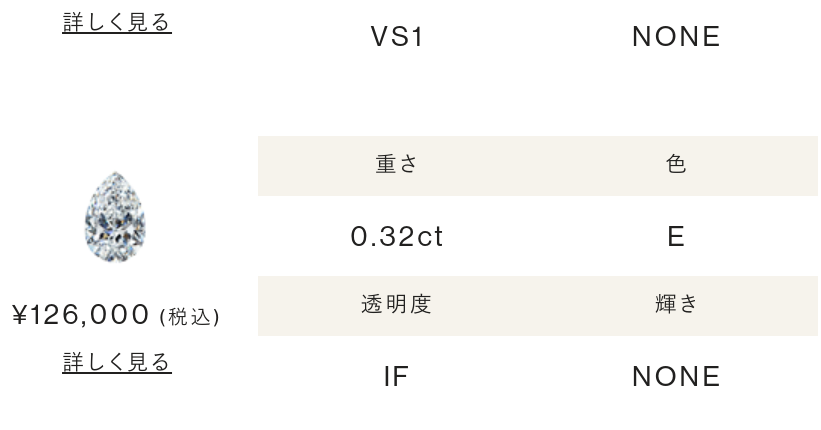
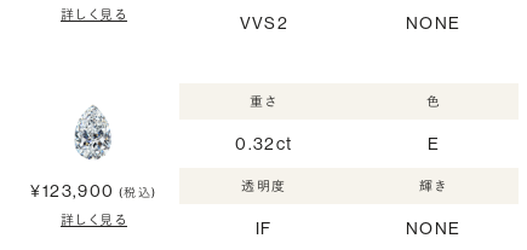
[370,20,425,52] VS1 -> [239,12,288,34] VVS2
[12,297,222,329] ¥126,000 (税込) -> [31,179,157,201] ¥123,900 (税込)

